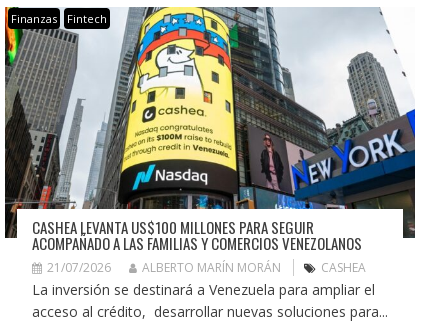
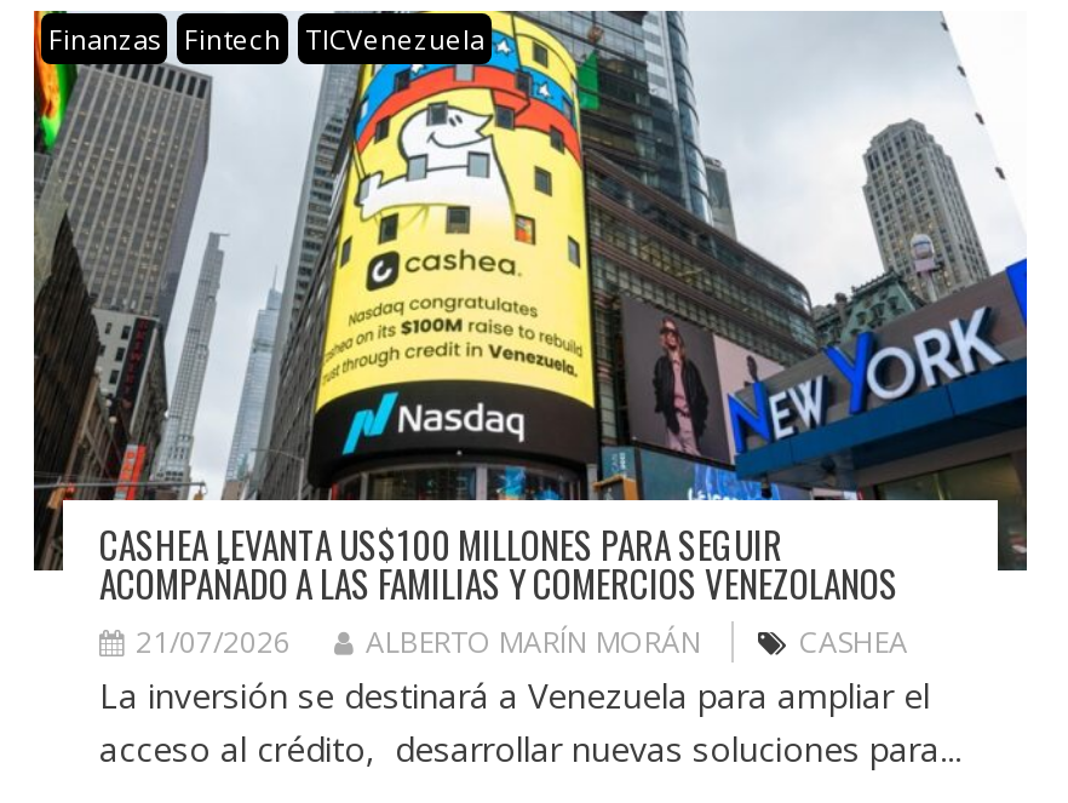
none -> [305,19,484,56] TICVenezuela

